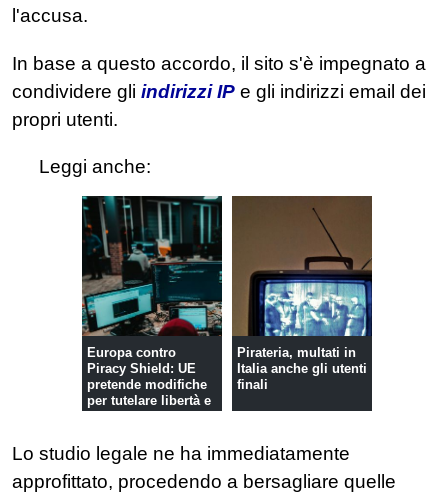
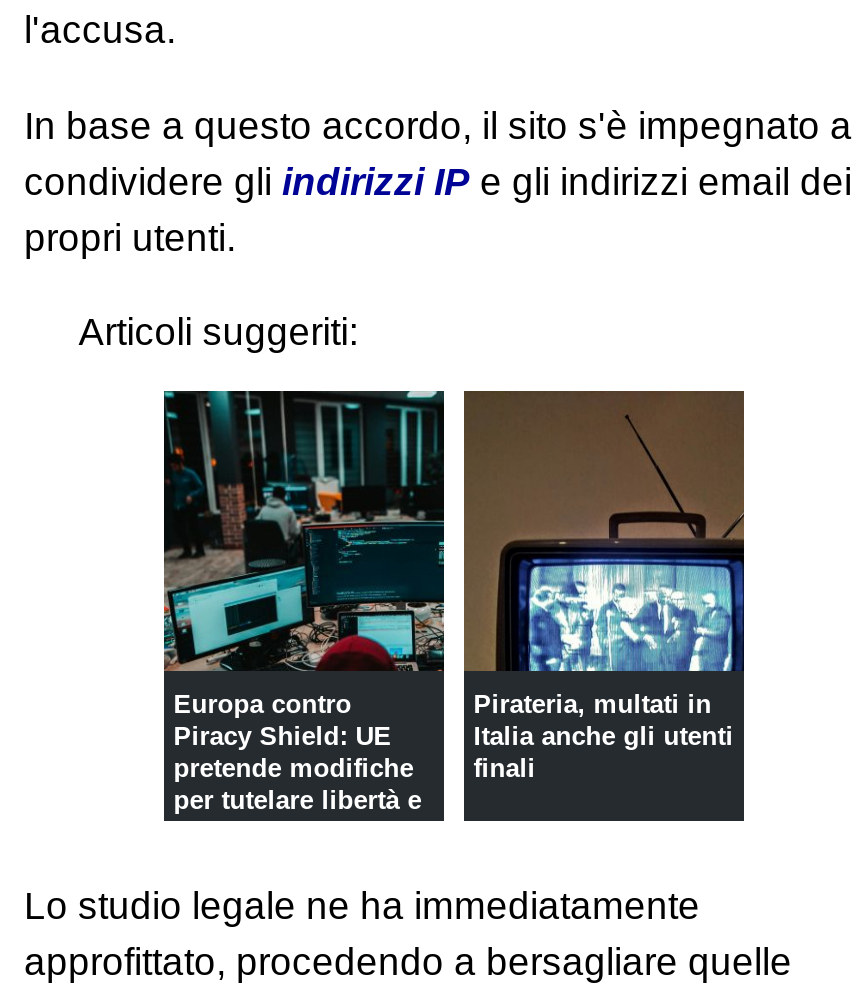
[39,156,151,177] Leggi anche: -> [78,311,358,353] Articoli suggeriti:

